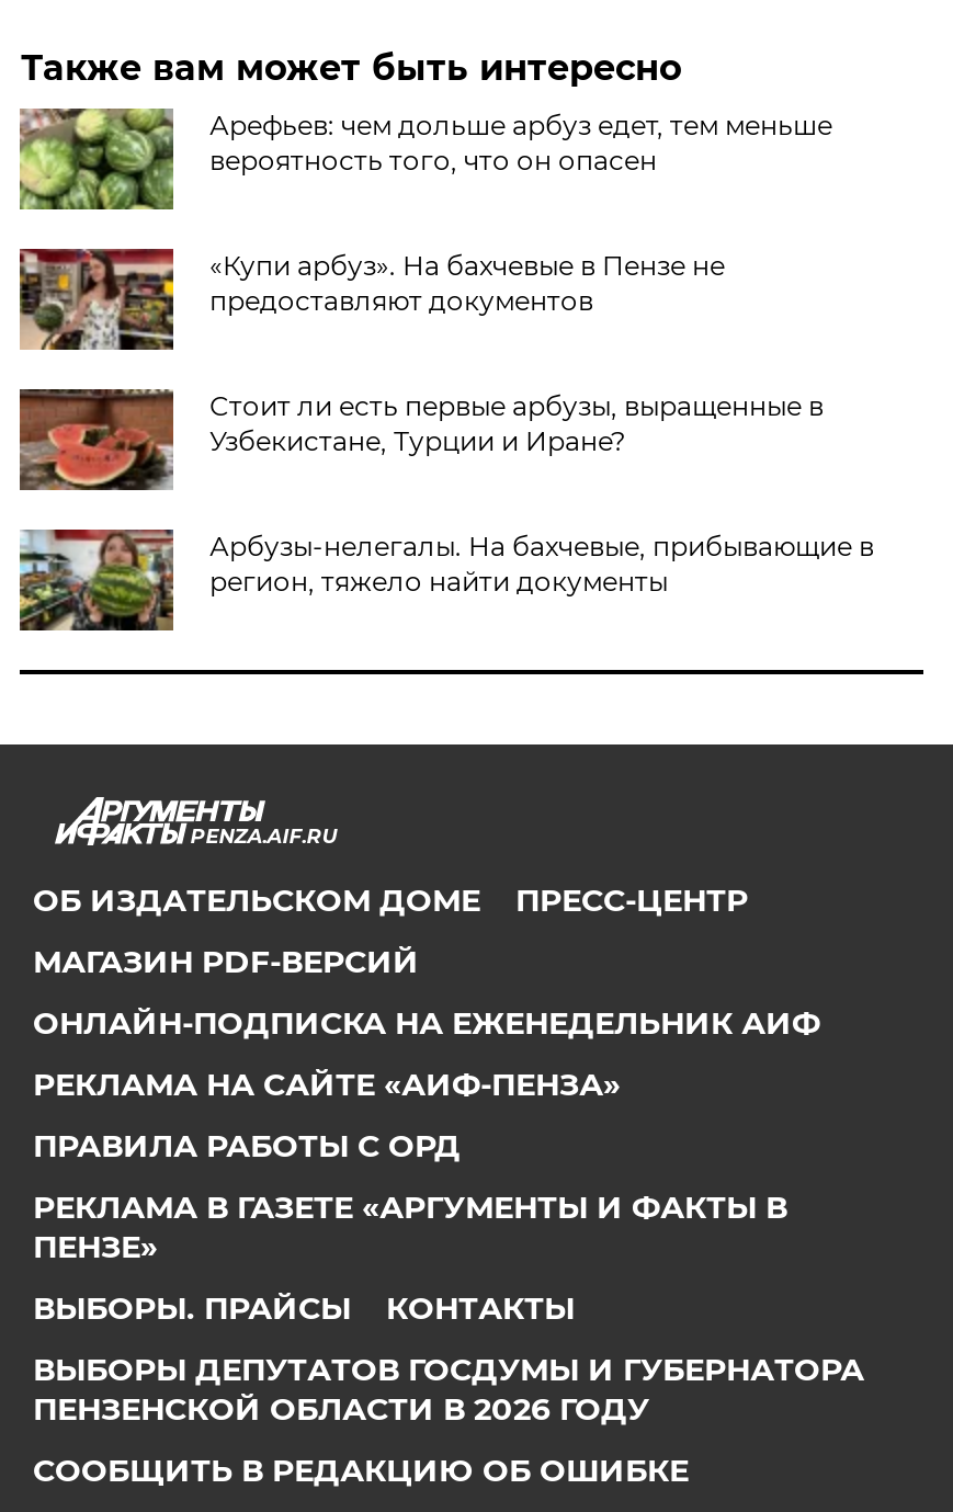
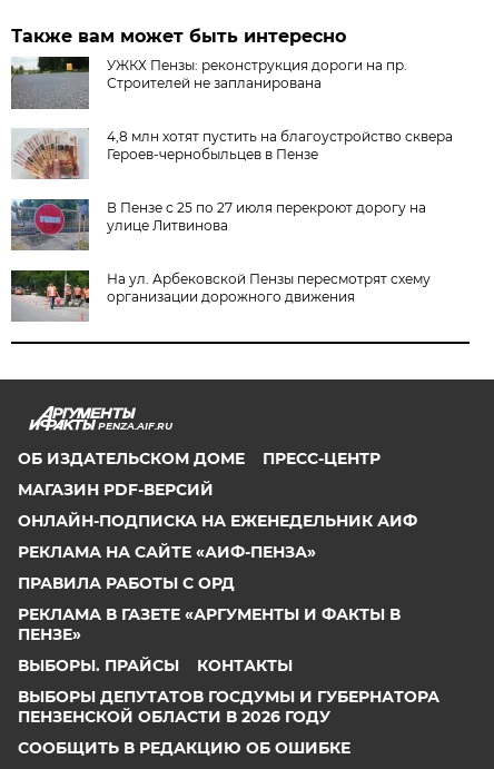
[18,106,832,212] [image] | Арефьев: чем дольше арбуз едет, тем меньше | вероятность того, что он опасен -> [10,56,408,110] [image] | УЖКХ Пензы: реконструкция дороги на пр. | Строителей не запланирована
[18,247,725,352] [image] | «Купи арбуз». На бахчевые в Пензе не | предоставляют документов -> [11,128,453,180] [image] | 4,8 млн хотят пустить на благоустройство сквера | Героев-чернобыльцев в Пензе
[18,387,823,492] [image] | Стоит ли есть первые арбузы, выращенные в | Узбекистане, Турции и Иране? -> [10,198,427,252] [image] | В Пензе с 25 по 27 июля перекроют дорогу на | улице Литвинова
[18,527,874,630] [image] | Арбузы-нелегалы. На бахчевые, прибывающие в | регион, тяжело найти документы -> [10,269,431,322] [image] | На ул. Арбековской Пензы пересмотрят схему | организации дорожного движения

